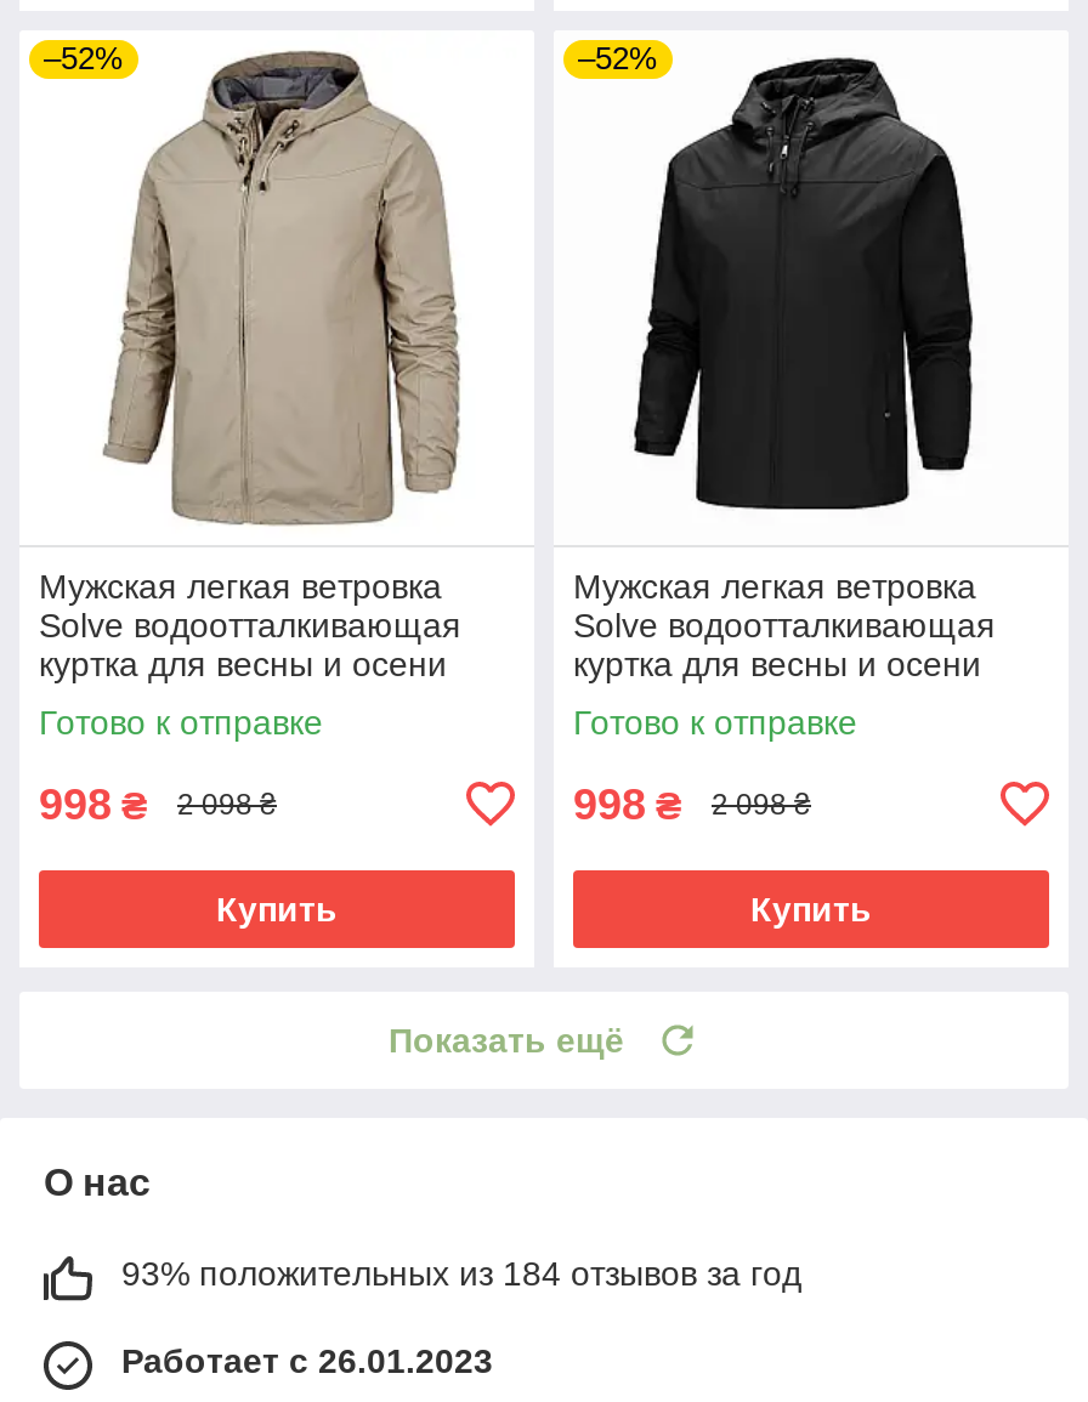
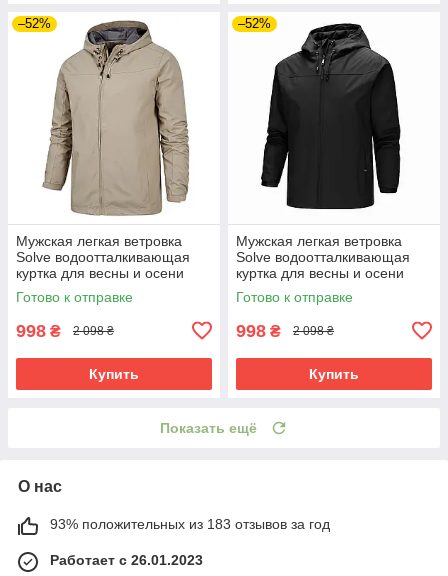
[121,1253,801,1292] 93% положительных из 184 отзывов за год -> [50,516,330,532] 93% положительных из 183 отзывов за год

